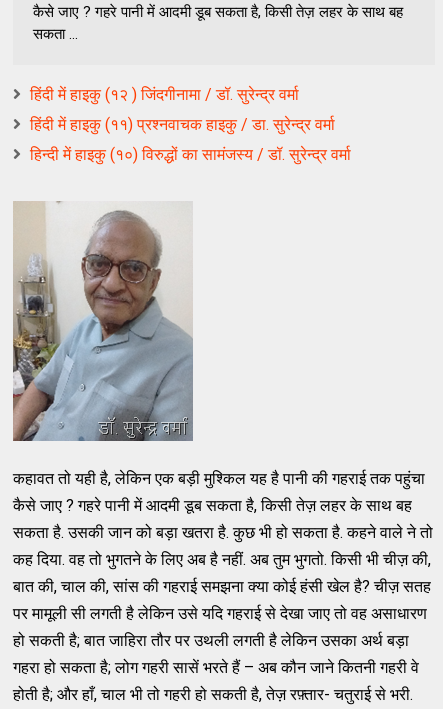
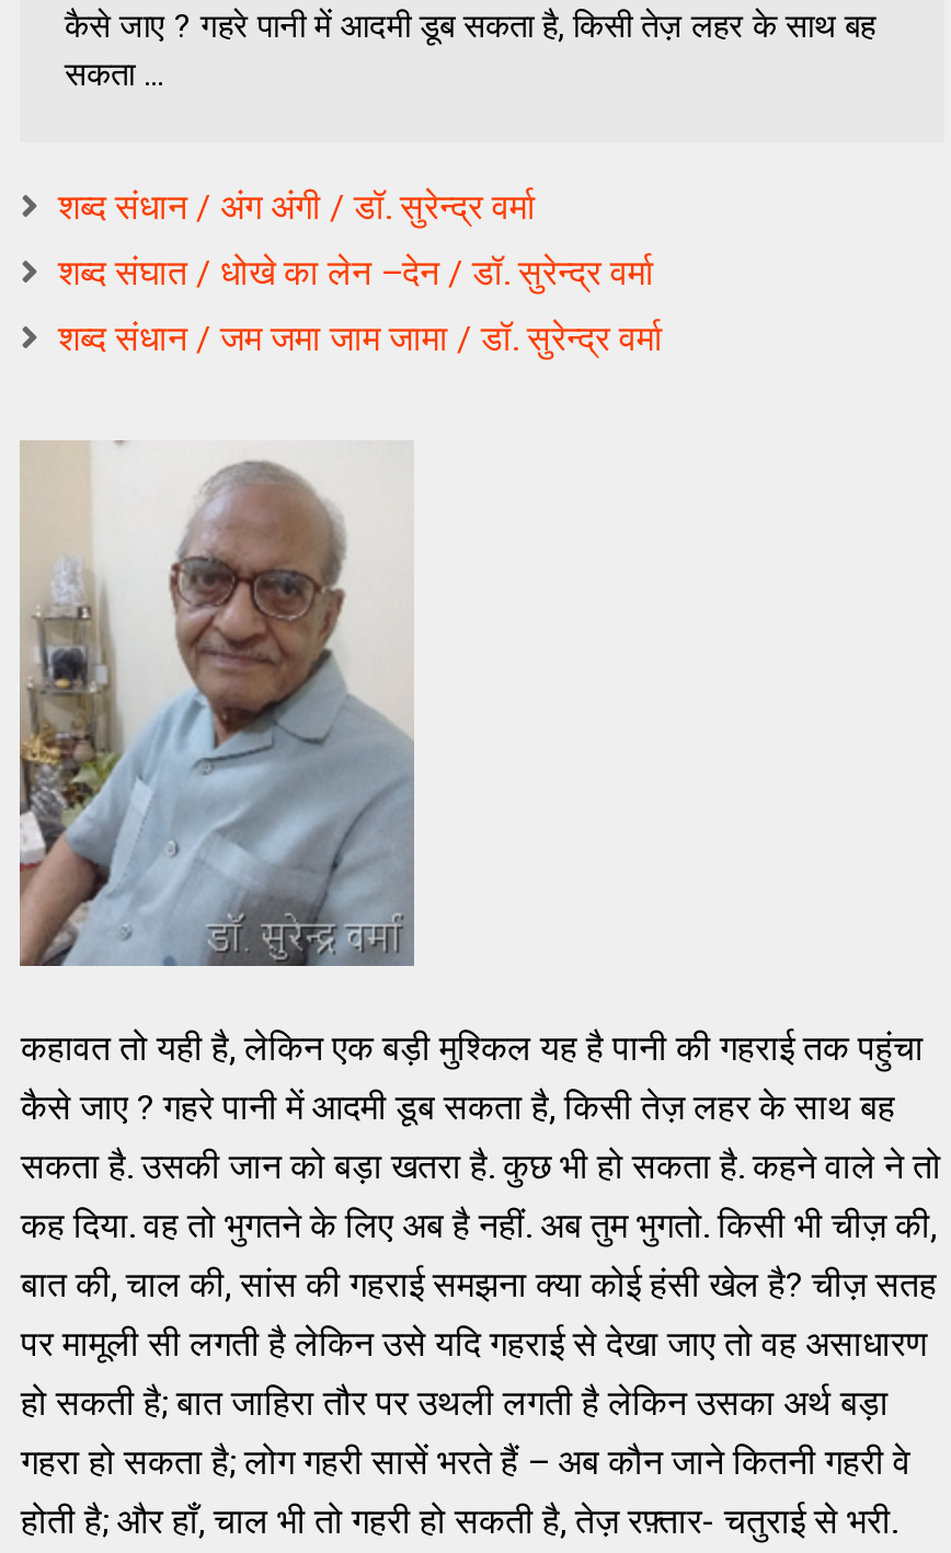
[30,85,299,104] हिंदी में हाइकु (१२ ) जिंदगीनामा / डॉ. सुरेन्द्र वर्मा -> [58,186,536,228] शब्द संधान / अंग अंगी / डॉ. सुरेन्द्र वर्मा
[30,115,335,134] हिंदी में हाइकु (११) प्रश्नवाचक हाइकु / डा. सुरेन्द्र वर्मा -> [58,252,654,293] शब्द संघात / धोखे का लेन –देन / डॉ. सुरेन्द्र वर्मा
[30,145,351,164] हिन्दी में हाइकु (१०) विरुद्धों का सामंजस्य / डॉ. सुरेन्द्र वर्मा -> [58,317,663,359] शब्द संधान / जम जमा जाम जामा / डॉ. सुरेन्द्र वर्मा

